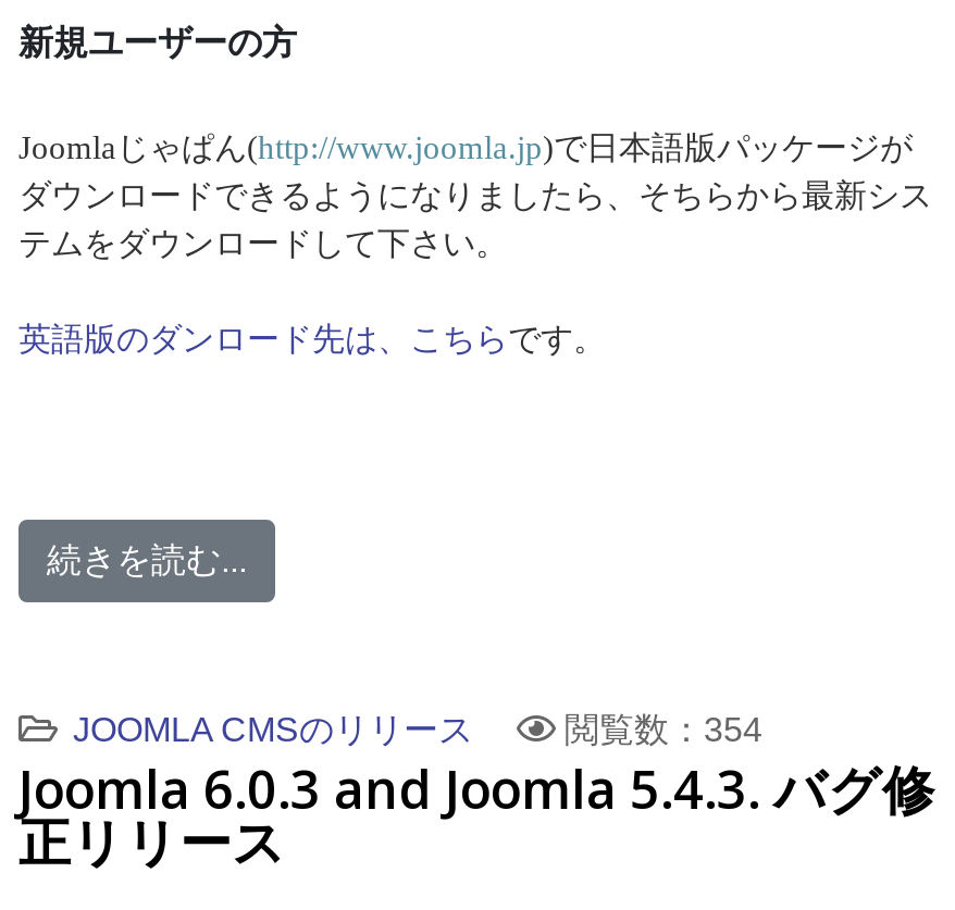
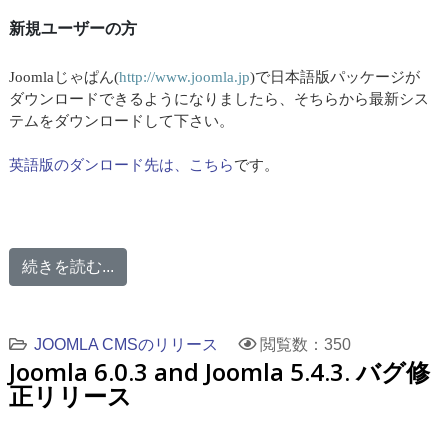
[565,711,762,748] 閲覧数：354 -> [260,336,351,353] 閲覧数：350

